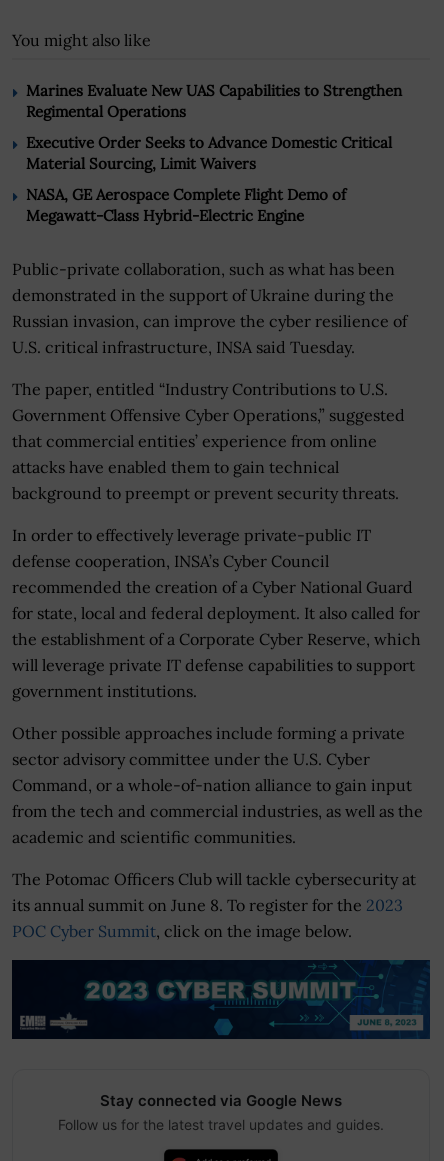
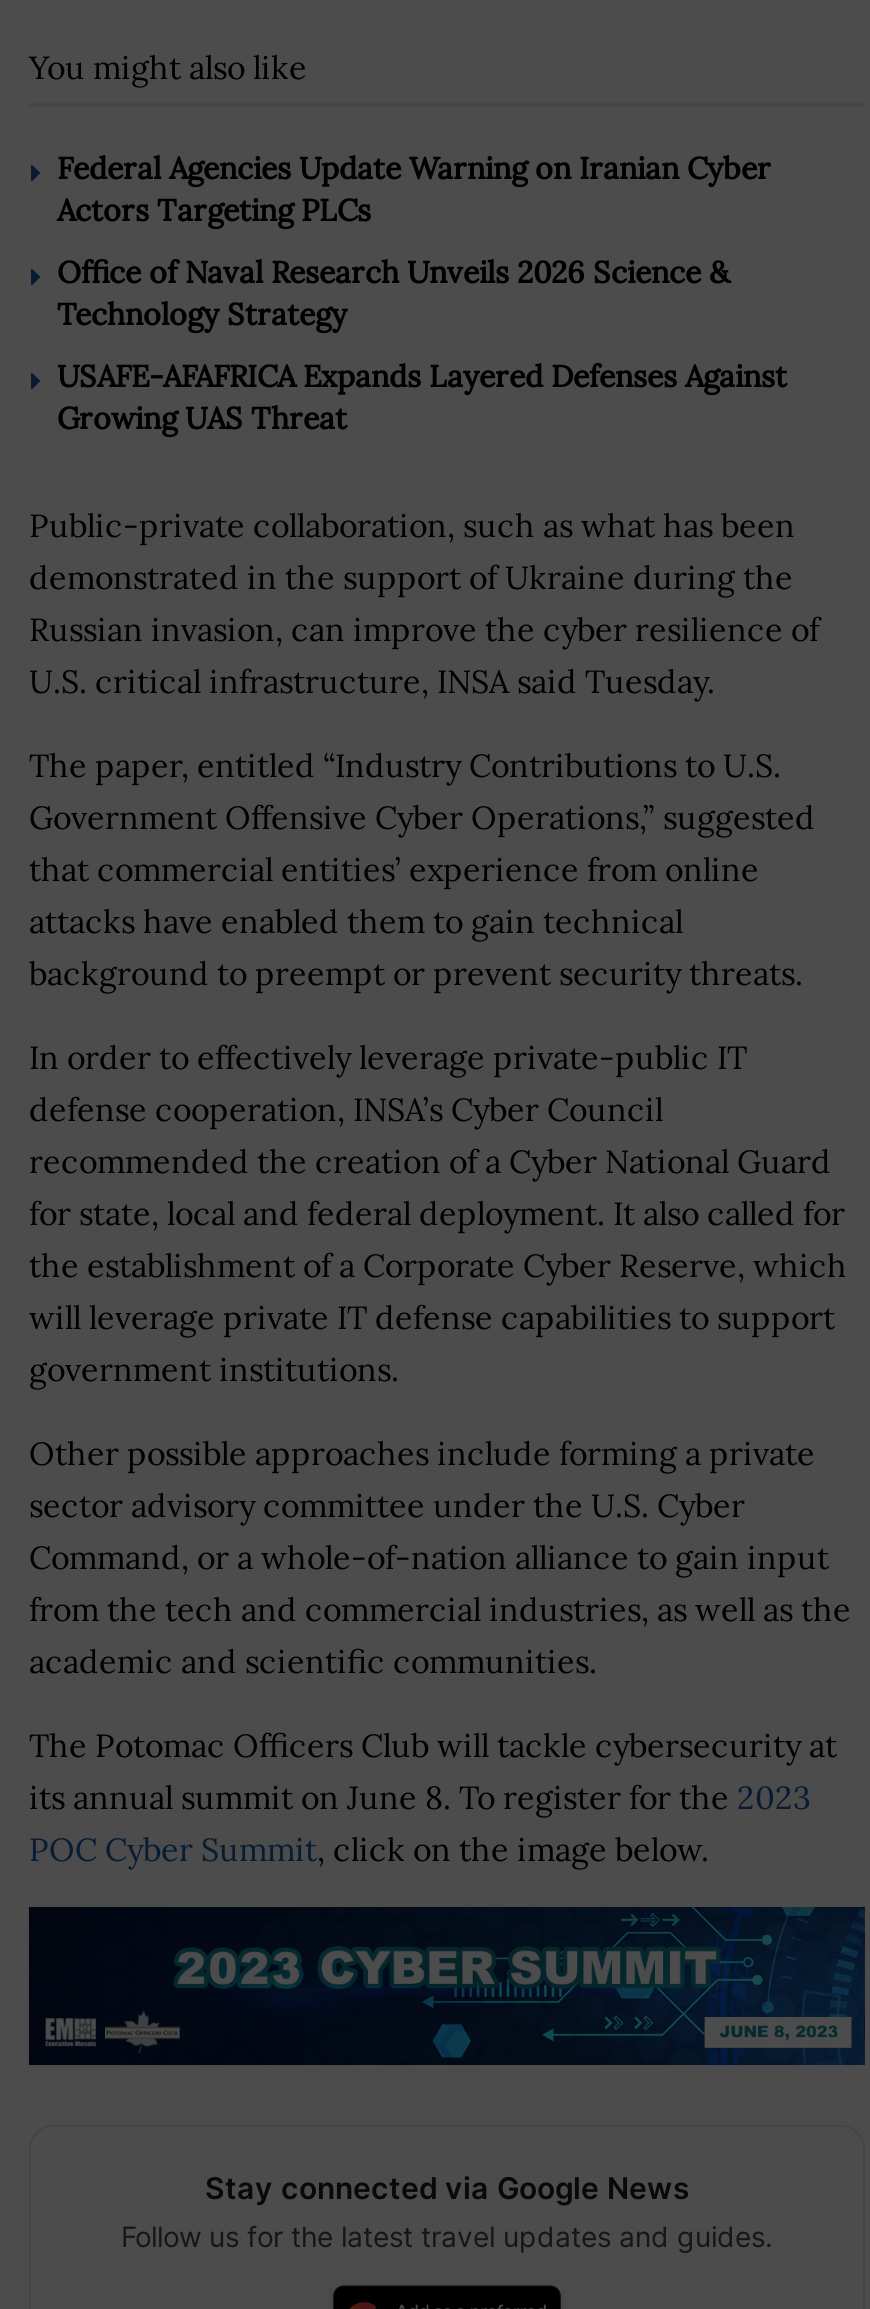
[26,81,402,121] Marines Evaluate New UAS Capabilities to Strengthen | Regimental Operations -> [57,148,771,228] Federal Agencies Update Warning on Iranian Cyber | Actors Targeting PLCs
[26,133,392,173] Executive Order Seeks to Advance Domestic Critical | Material Sourcing, Limit Waivers -> [57,252,729,332] Office of Naval Research Unveils 2026 Science & | Technology Strategy
[26,185,346,225] NASA, GE Aerospace Complete Flight Demo of | Megawatt-Class Hybrid-Electric Engine -> [57,356,787,436] USAFE-AFAFRICA Expands Layered Defenses Against | Growing UAS Threat

